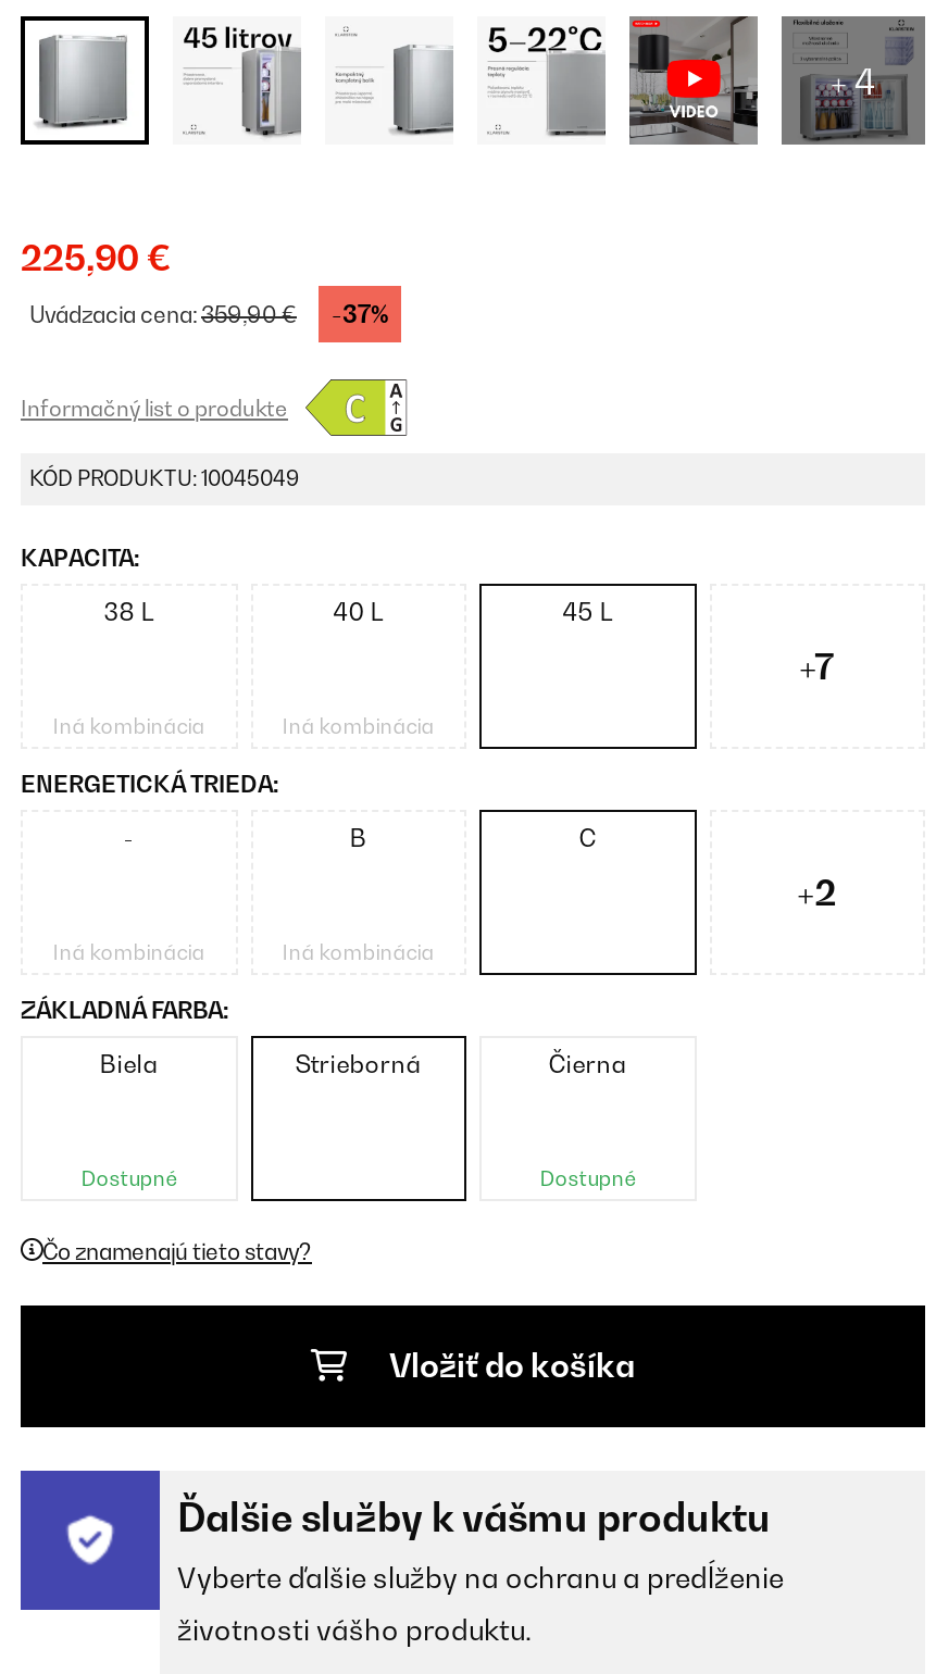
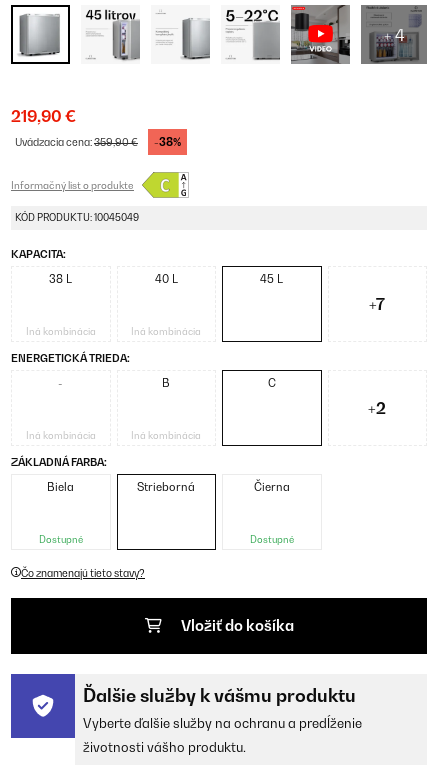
[21,237,171,280] 225,90 € -> [11,106,76,126] 219,90 €
[332,300,388,330] -37% -> [154,135,181,149] -38%

